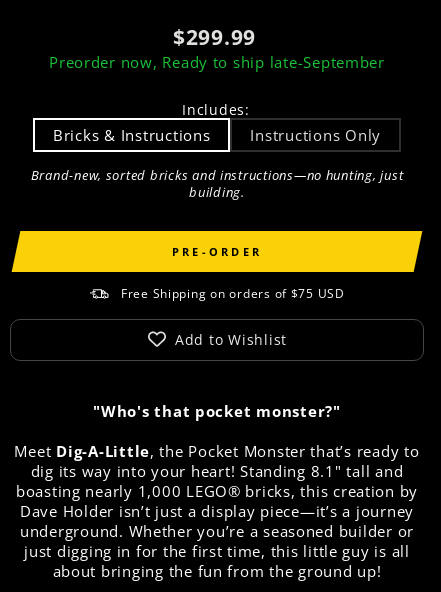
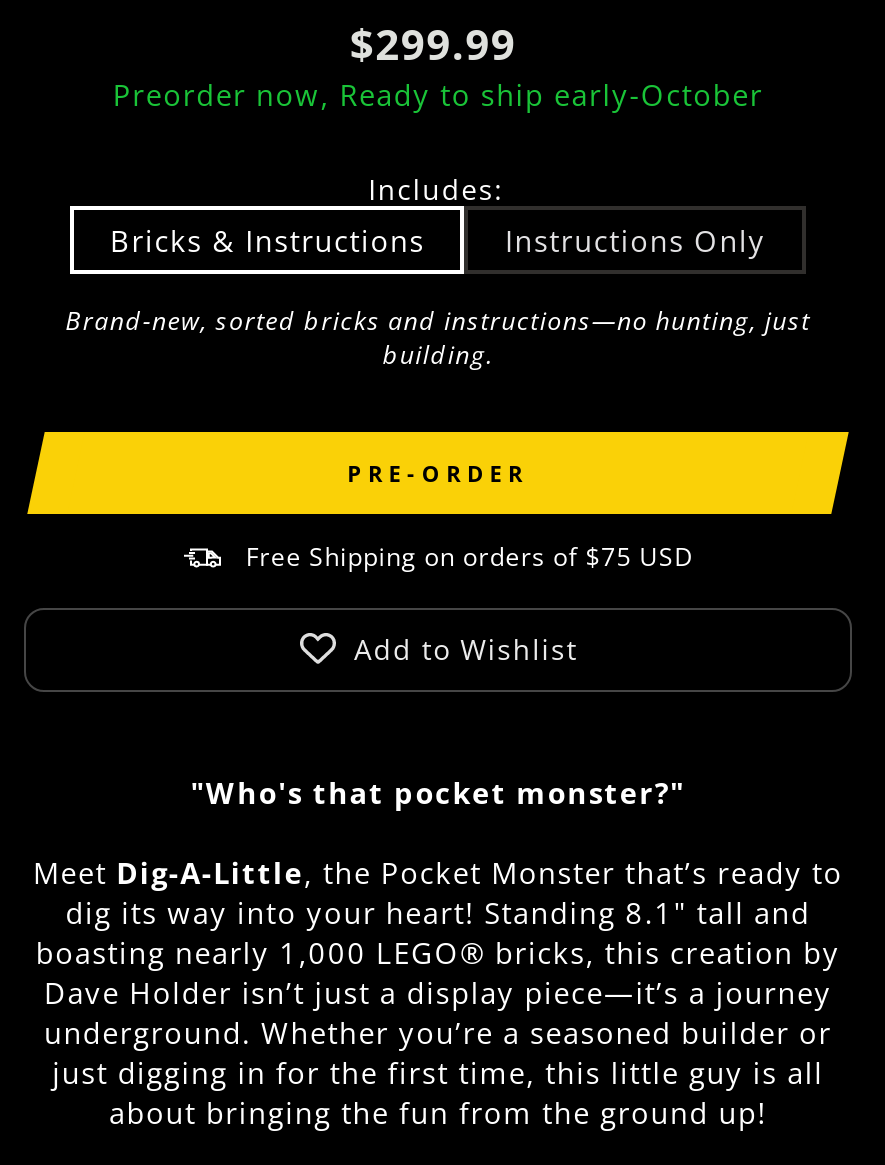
[49,52,385,72] Preorder now, Ready to ship late-September -> [113,74,763,114] Preorder now, Ready to ship early-October

